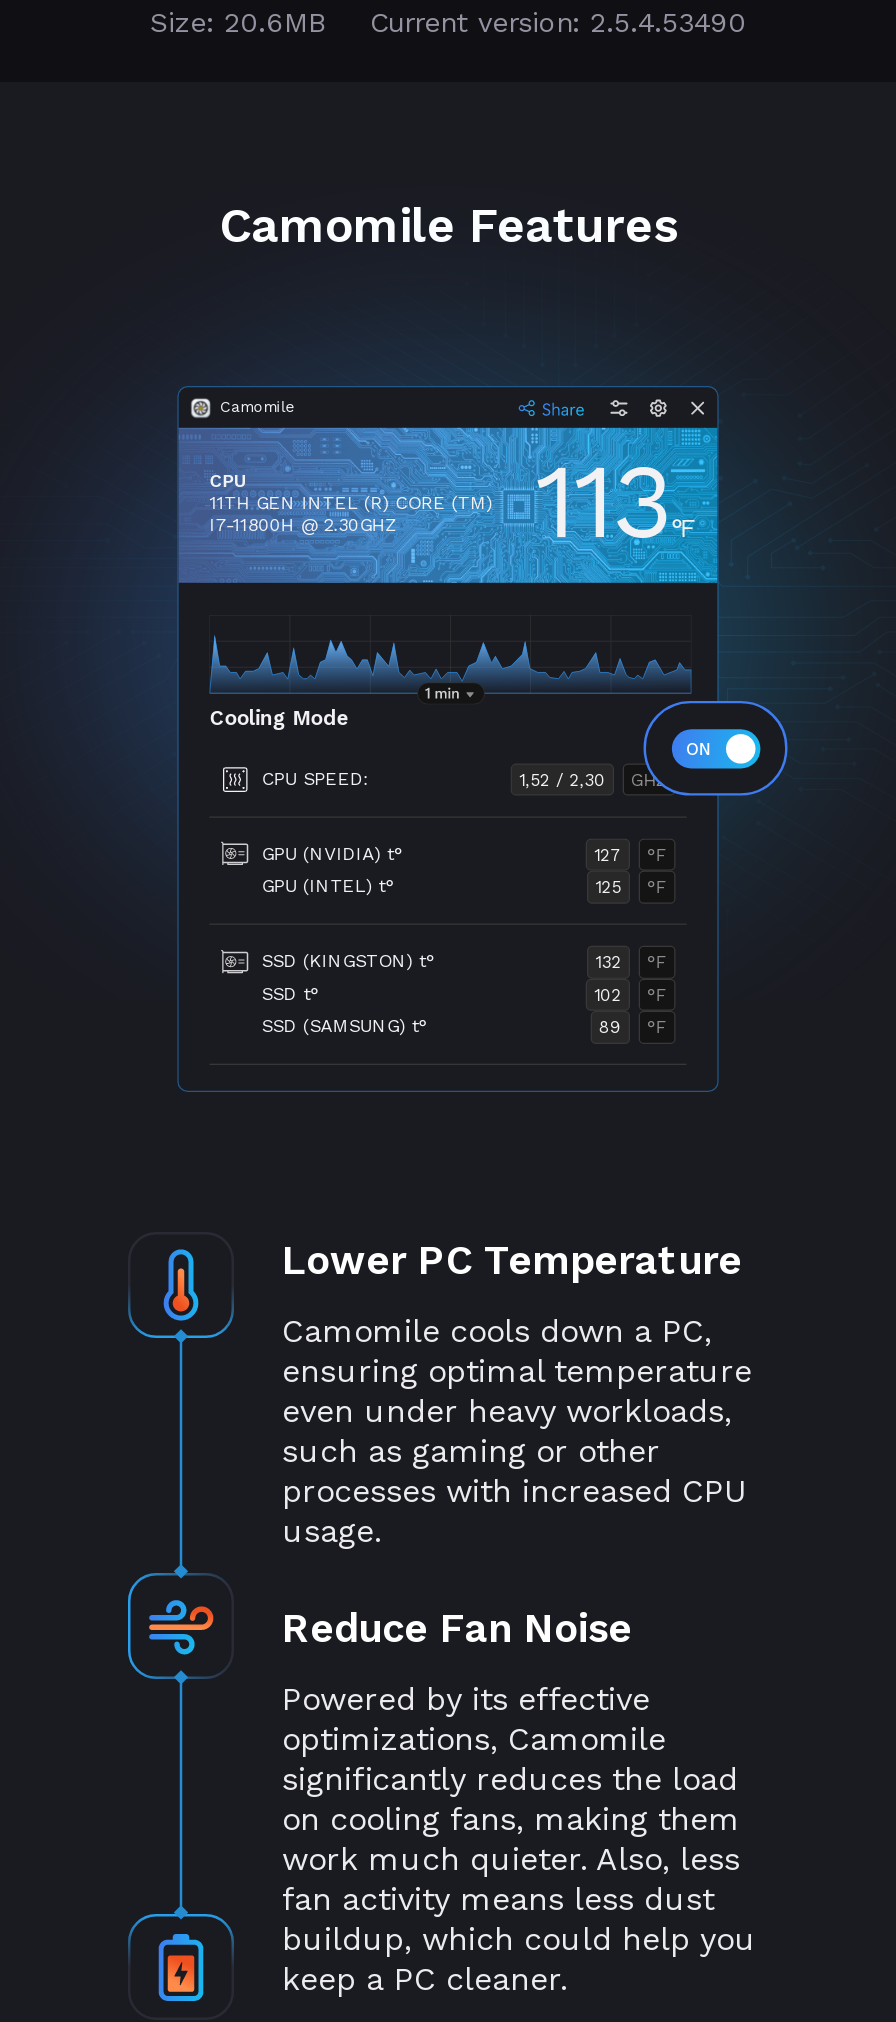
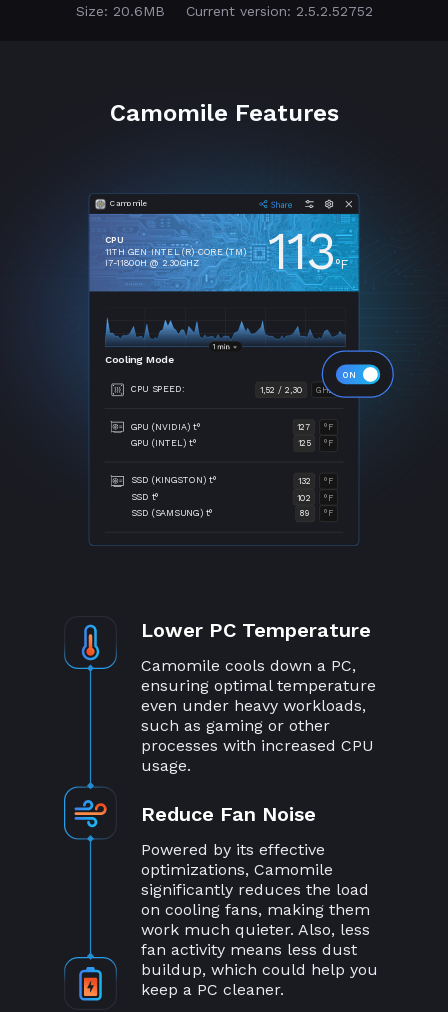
[370,5,746,37] Current version: 2.5.4.53490 -> [185,2,372,18] Current version: 2.5.2.52752

